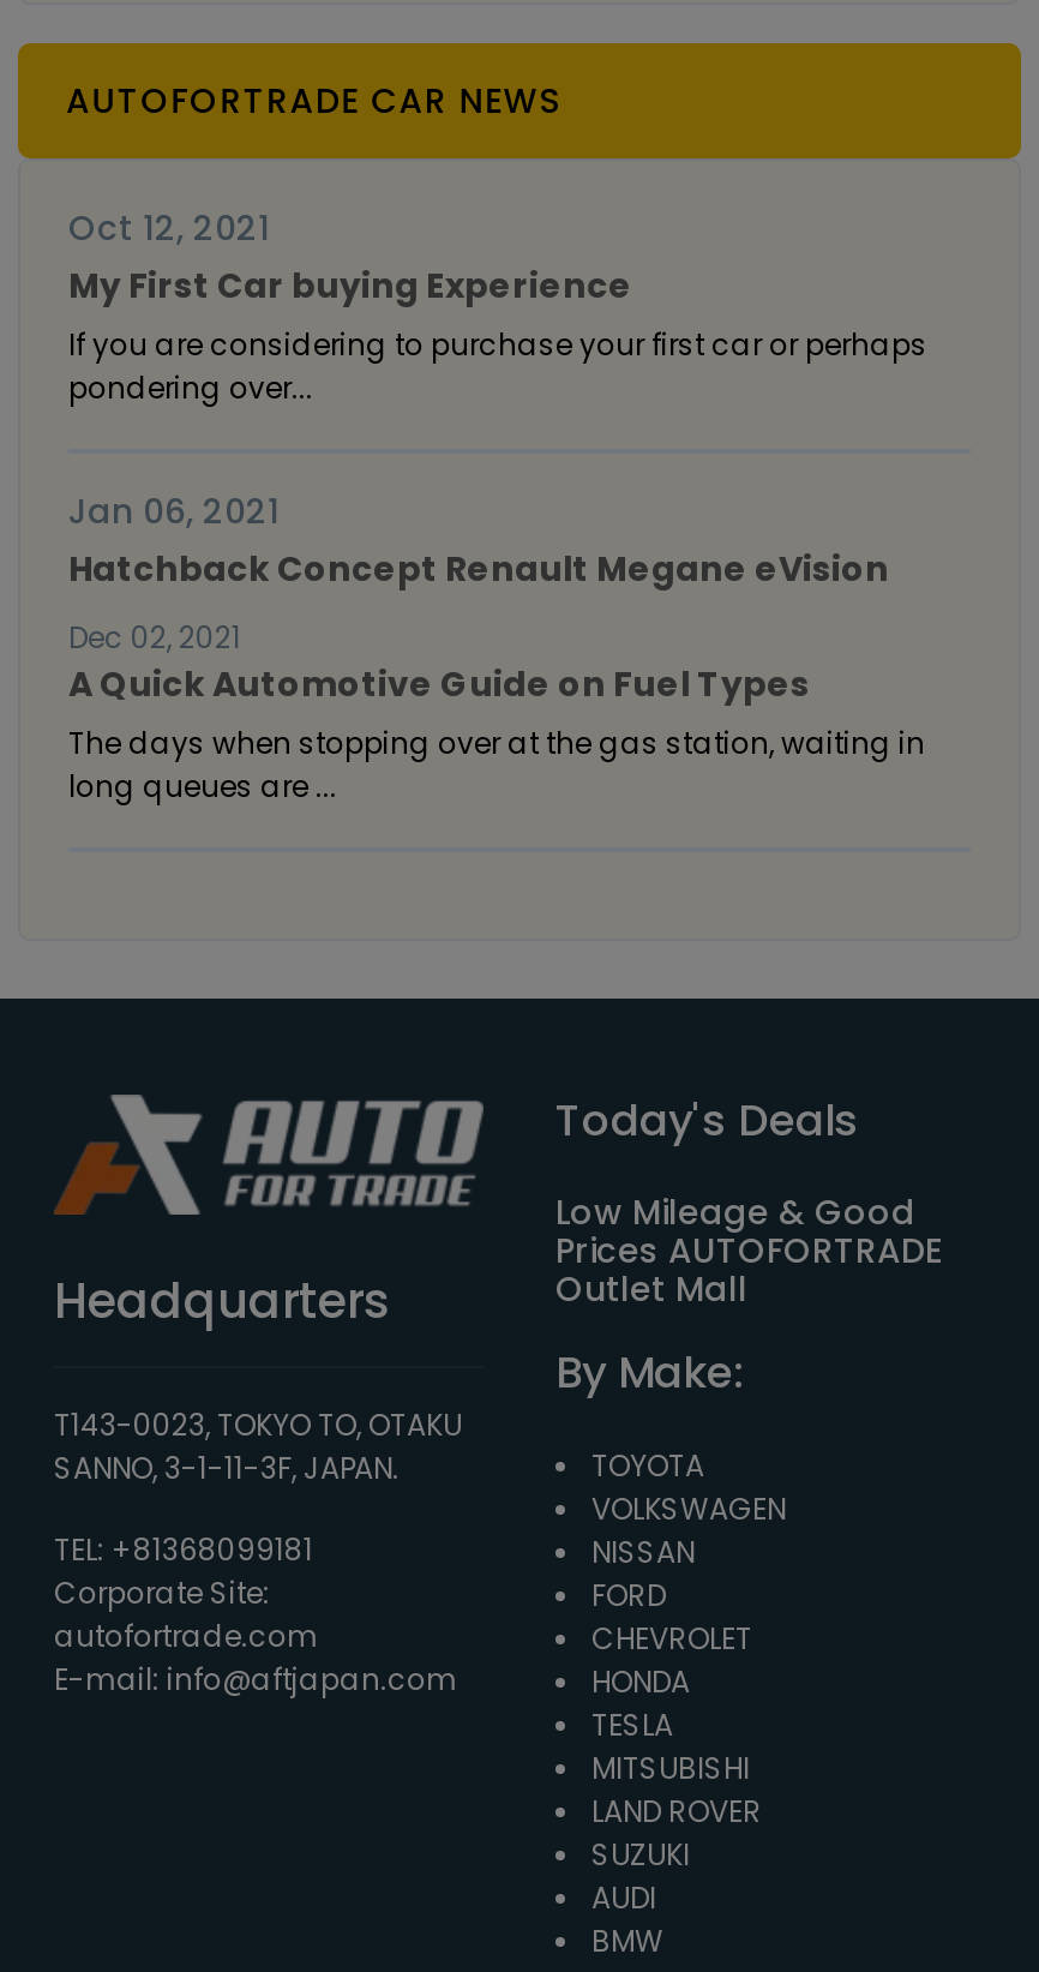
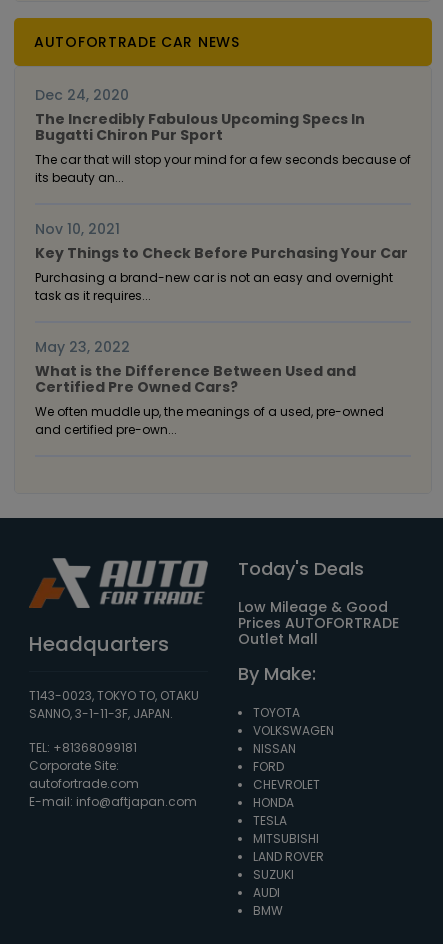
[68,203,927,407] Oct 12, 2021 | My First Car buying Experience | If you are considering to purchase your first car or perhaps | pondering over... -> [35,85,411,186] Dec 24, 2020 | The Incredibly Fabulous Upcoming Specs In | Bugatti Chiron Pur Sport | The car that will stop your mind for a few seconds because of | its beauty an...
[68,486,889,592] Jan 06, 2021 | Hatchback Concept Renault Megane eVision -> [35,219,408,304] Nov 10, 2021 | Key Things to Check Before Purchasing Your Car | Purchasing a brand-new car is not an easy and overnight | task as it requires...
[68,616,925,806] Dec 02, 2021 | A Quick Automotive Guide on Fuel Types | The days when stopping over at the gas station, waiting in | long queues are ... -> [35,337,384,438] May 23, 2022 | What is the Difference Between Used and | Certified Pre Owned Cars? | We often muddle up, the meanings of a used, pre-owned | and certified pre-own...

